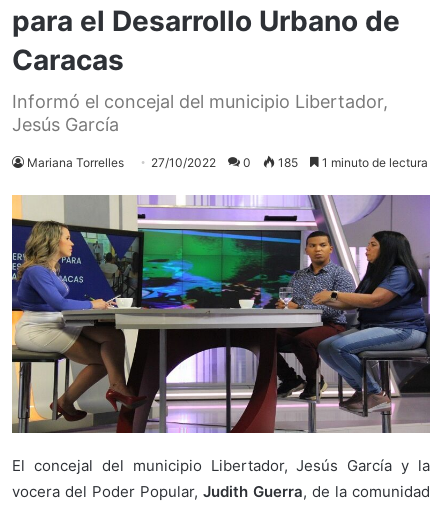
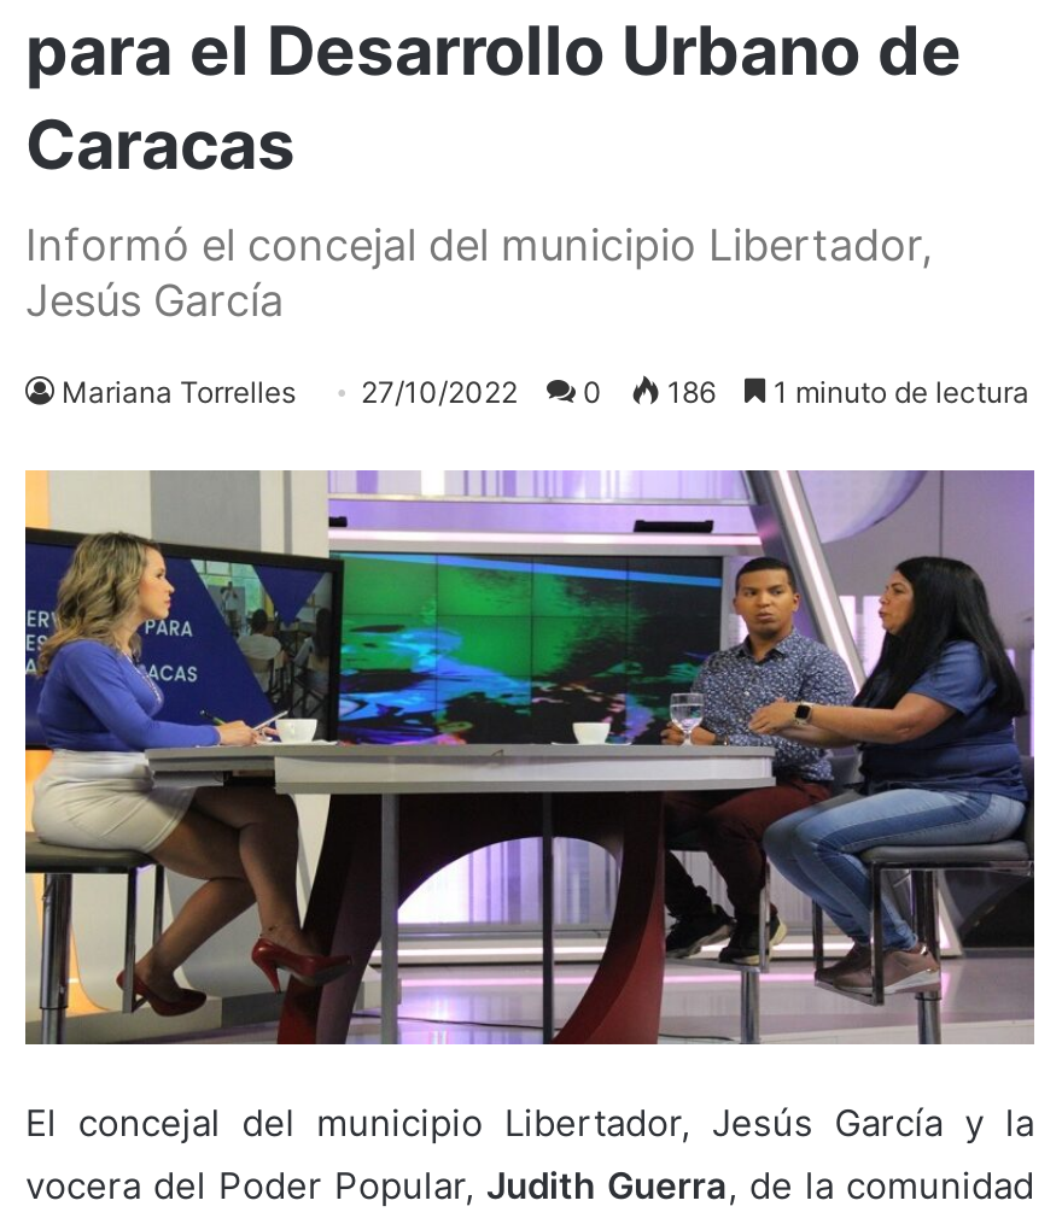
[27,155,428,170] Mariana Torrelles 27/10/2022 0 185 1 minuto de lectura -> [62,373,1029,409] Mariana Torrelles 27/10/2022 0 186 1 minuto de lectura

